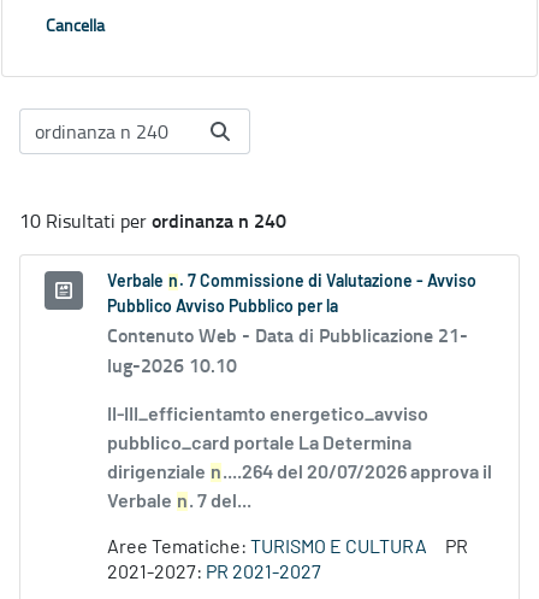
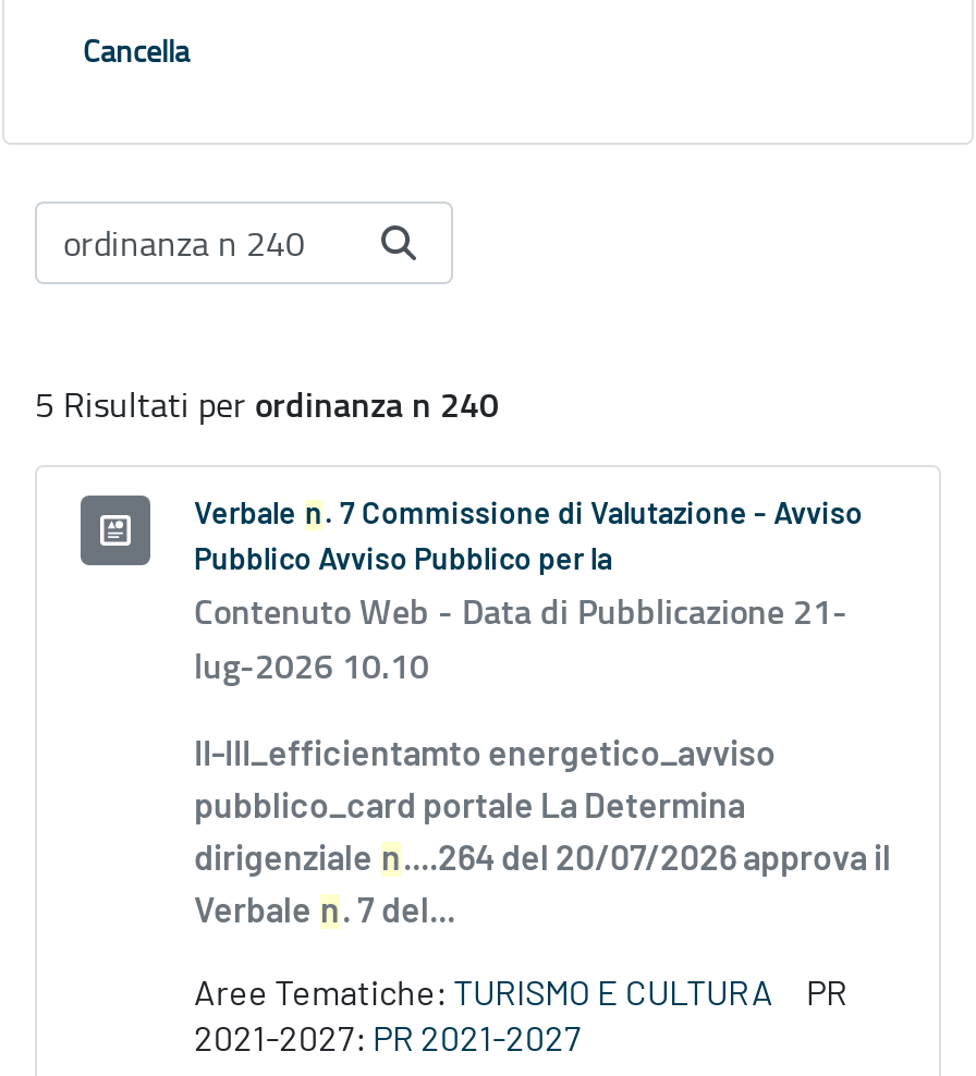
[19,206,286,234] 10 Risultati per ordinanza n 240 -> [35,379,499,429] 5 Risultati per ordinanza n 240

